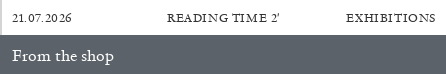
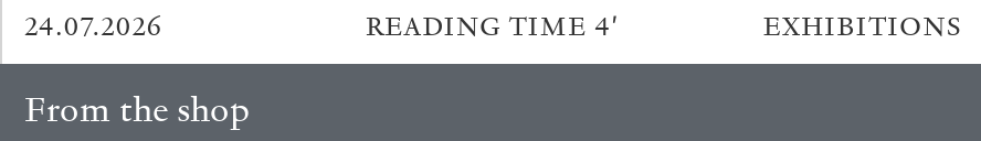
[12,11,281,25] 21.07.2026 | READING TIME 2′ -> [24,11,620,42] 24.07.2026 | READING TIME 4′

